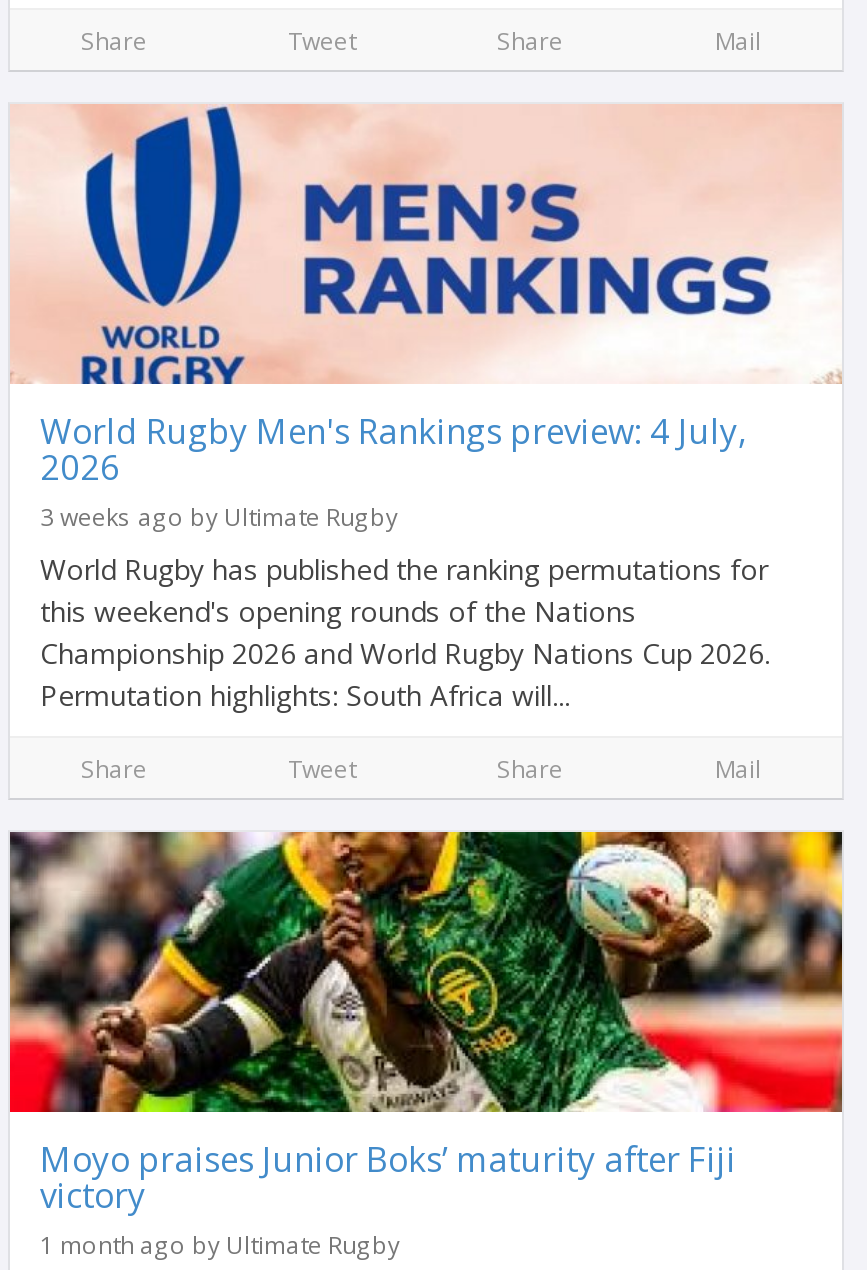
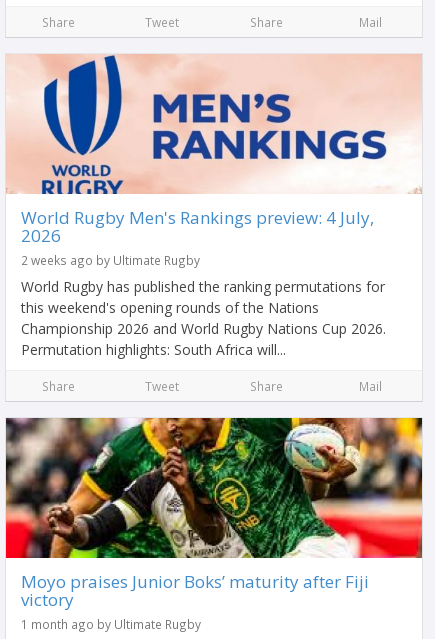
[40,500,398,532] 3 weeks ago by Ultimate Rugby -> [21,252,200,268] 2 weeks ago by Ultimate Rugby

